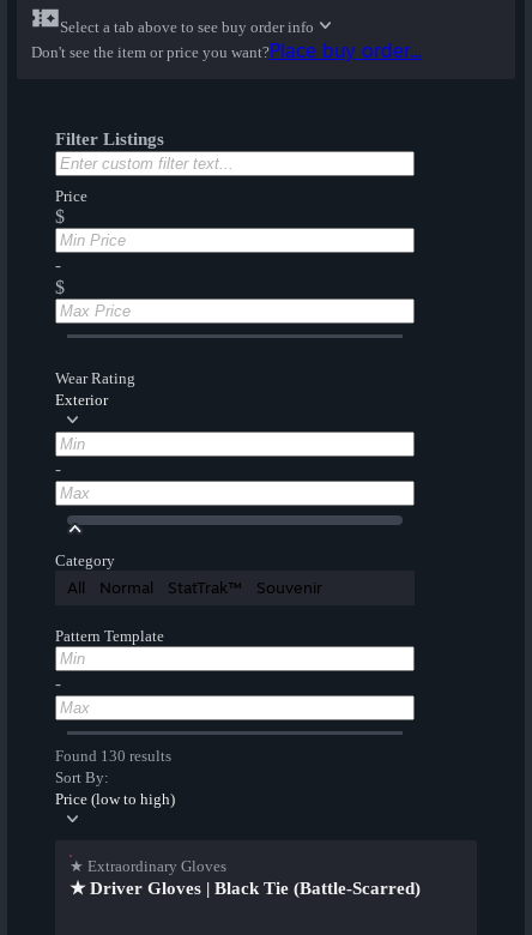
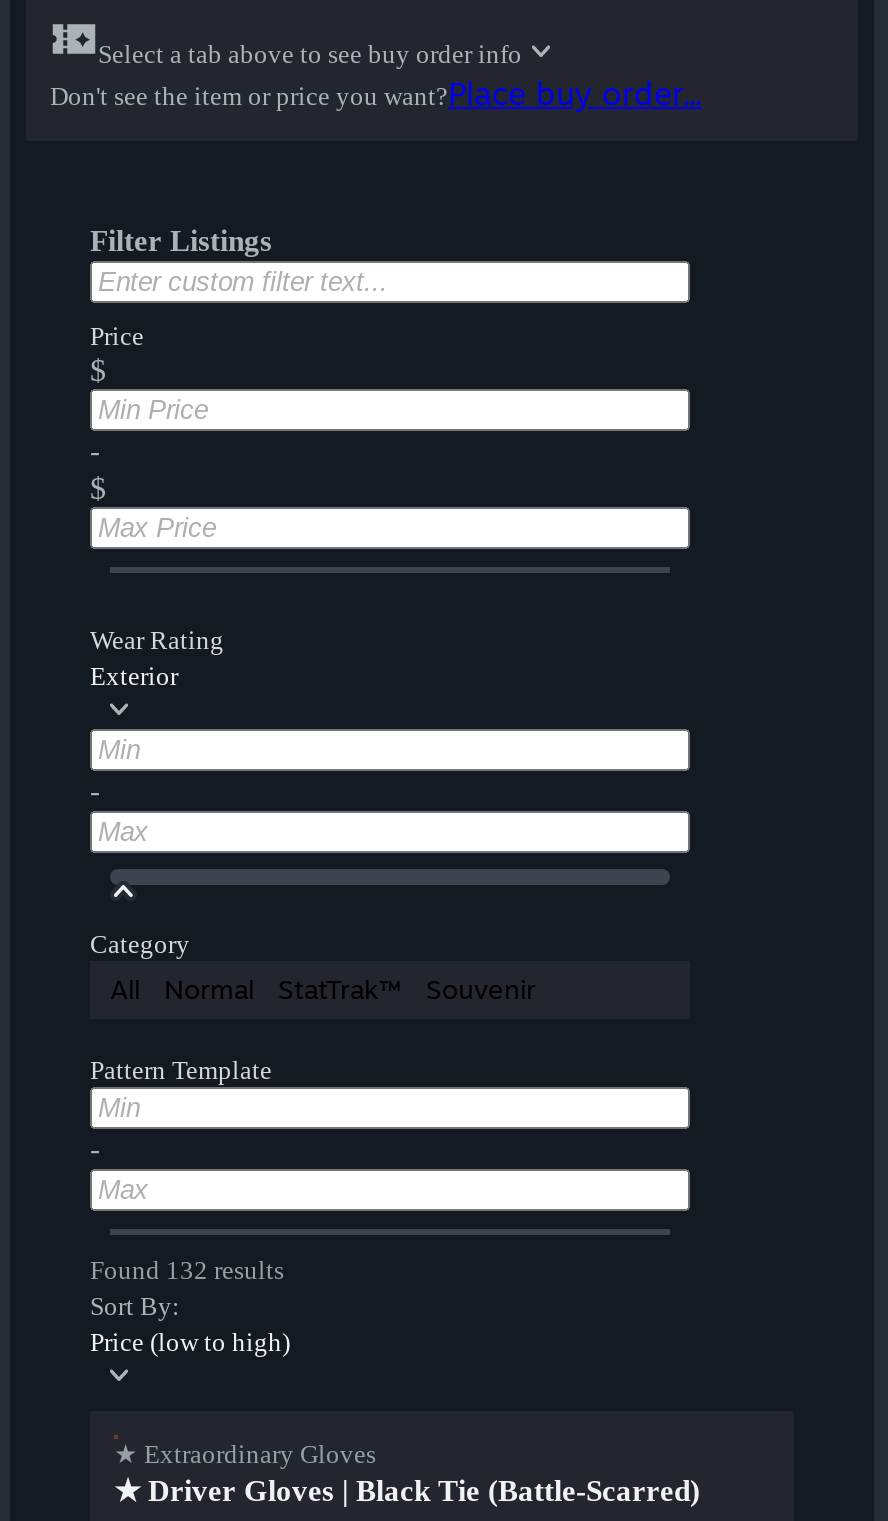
[55,747,171,765] Found 130 results -> [90,1255,284,1285] Found 132 results

